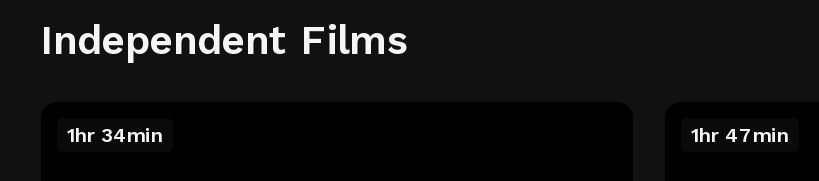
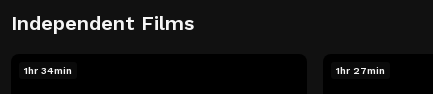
[691,123,789,145] 1hr 47min -> [336,64,385,75] 1hr 27min

